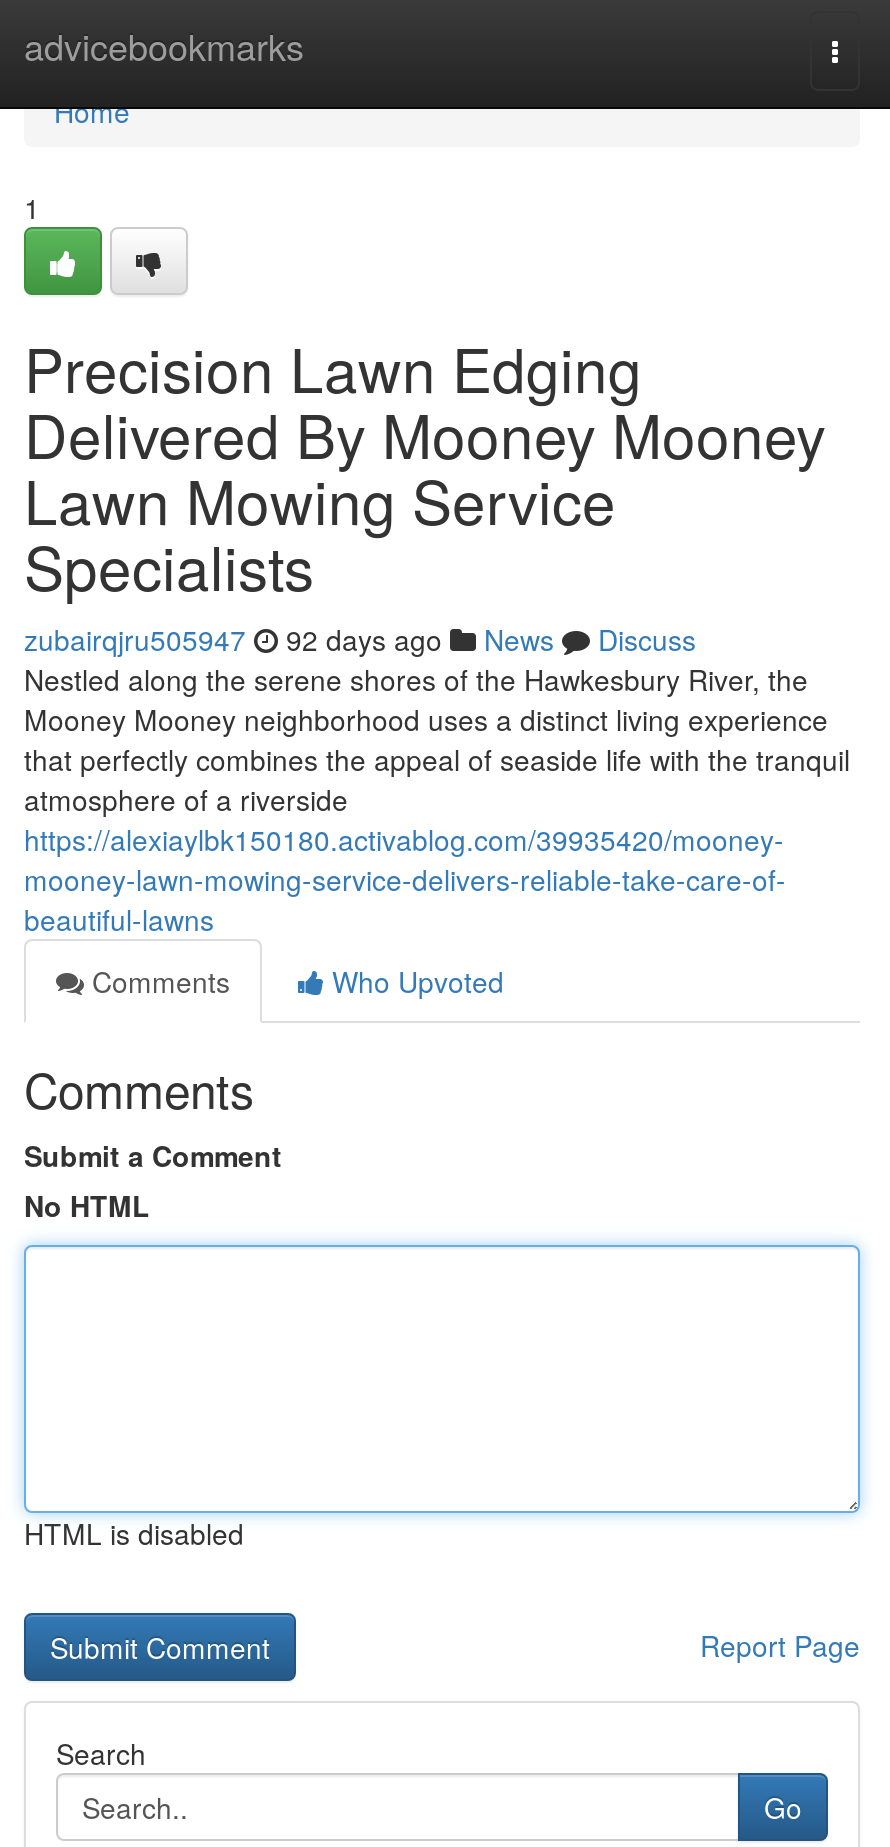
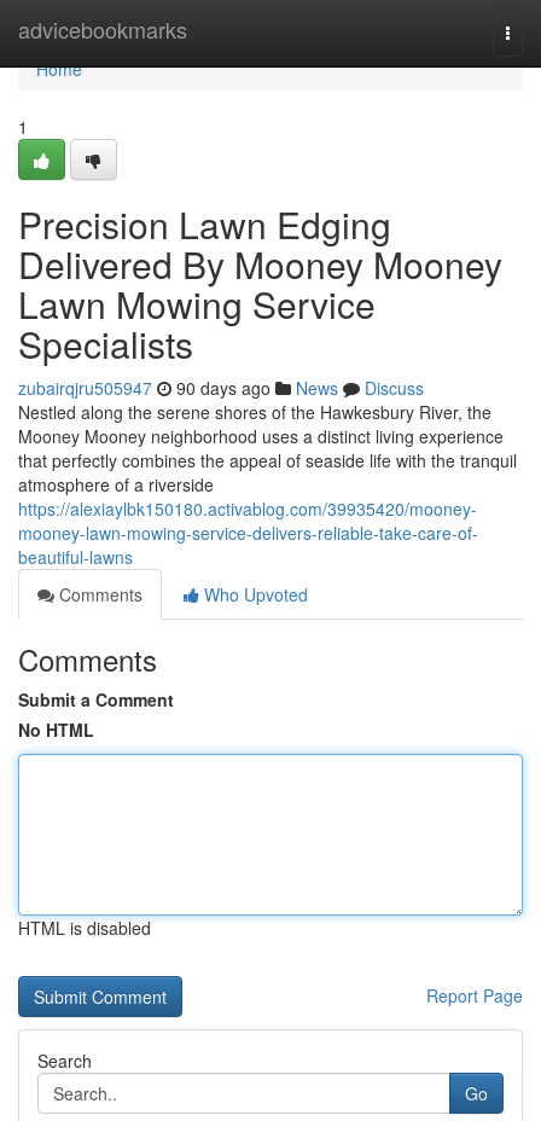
[24,619,696,659] zubairqjru505947 92 days ago News Discuss -> [18,376,424,400] zubairqjru505947 90 days ago News Discuss

